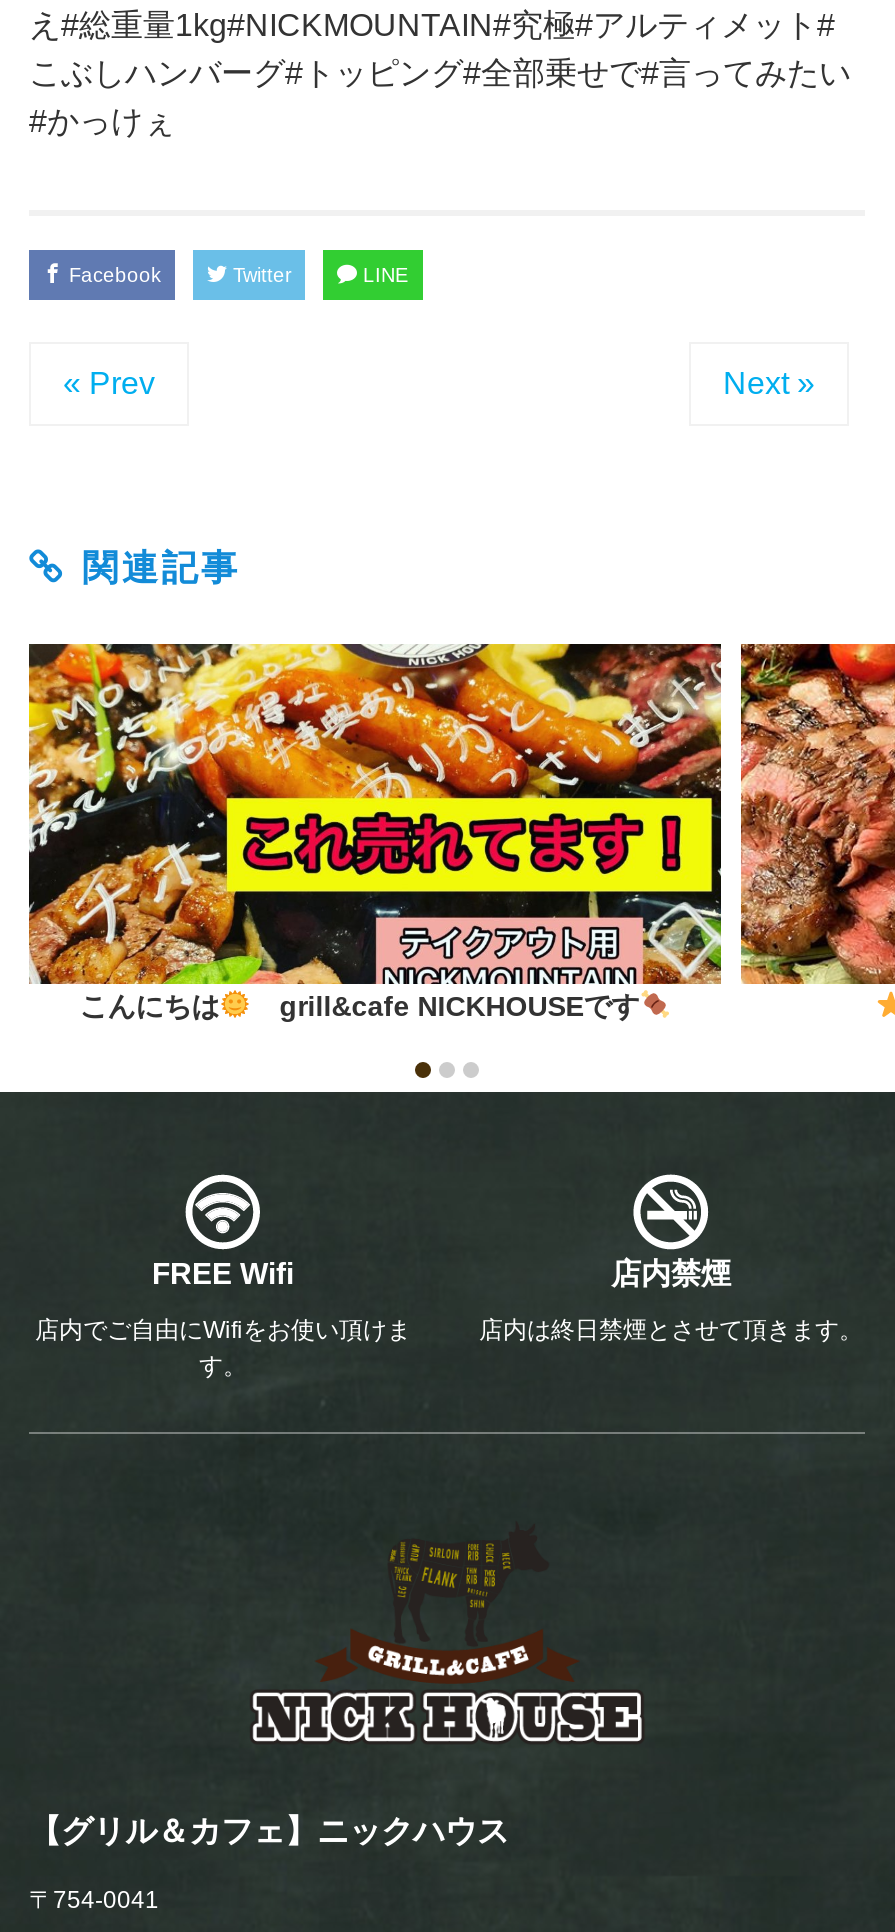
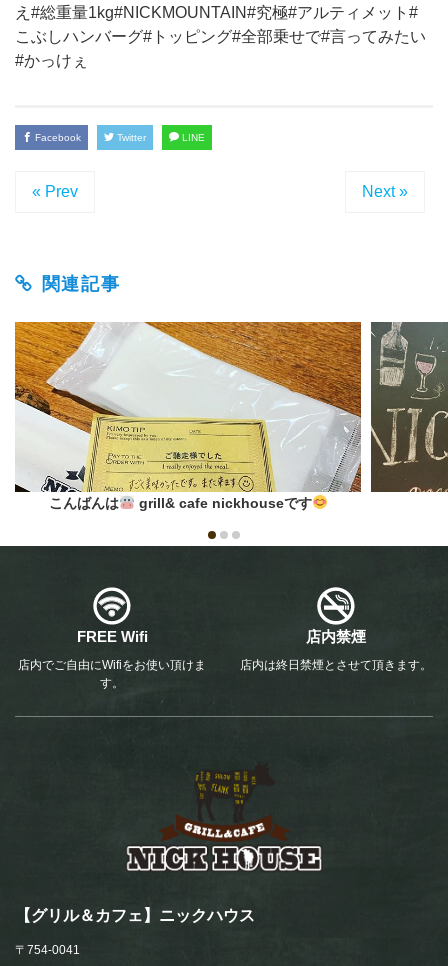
[27,642,723,1022] [image] | こんにちは | grill&cafe NICKHOUSEです -> [14,321,362,511] [image] | こんばんは | grill& cafe nickhouseです
[739,642,889,1018] [image] -> [370,321,445,508] [image]

